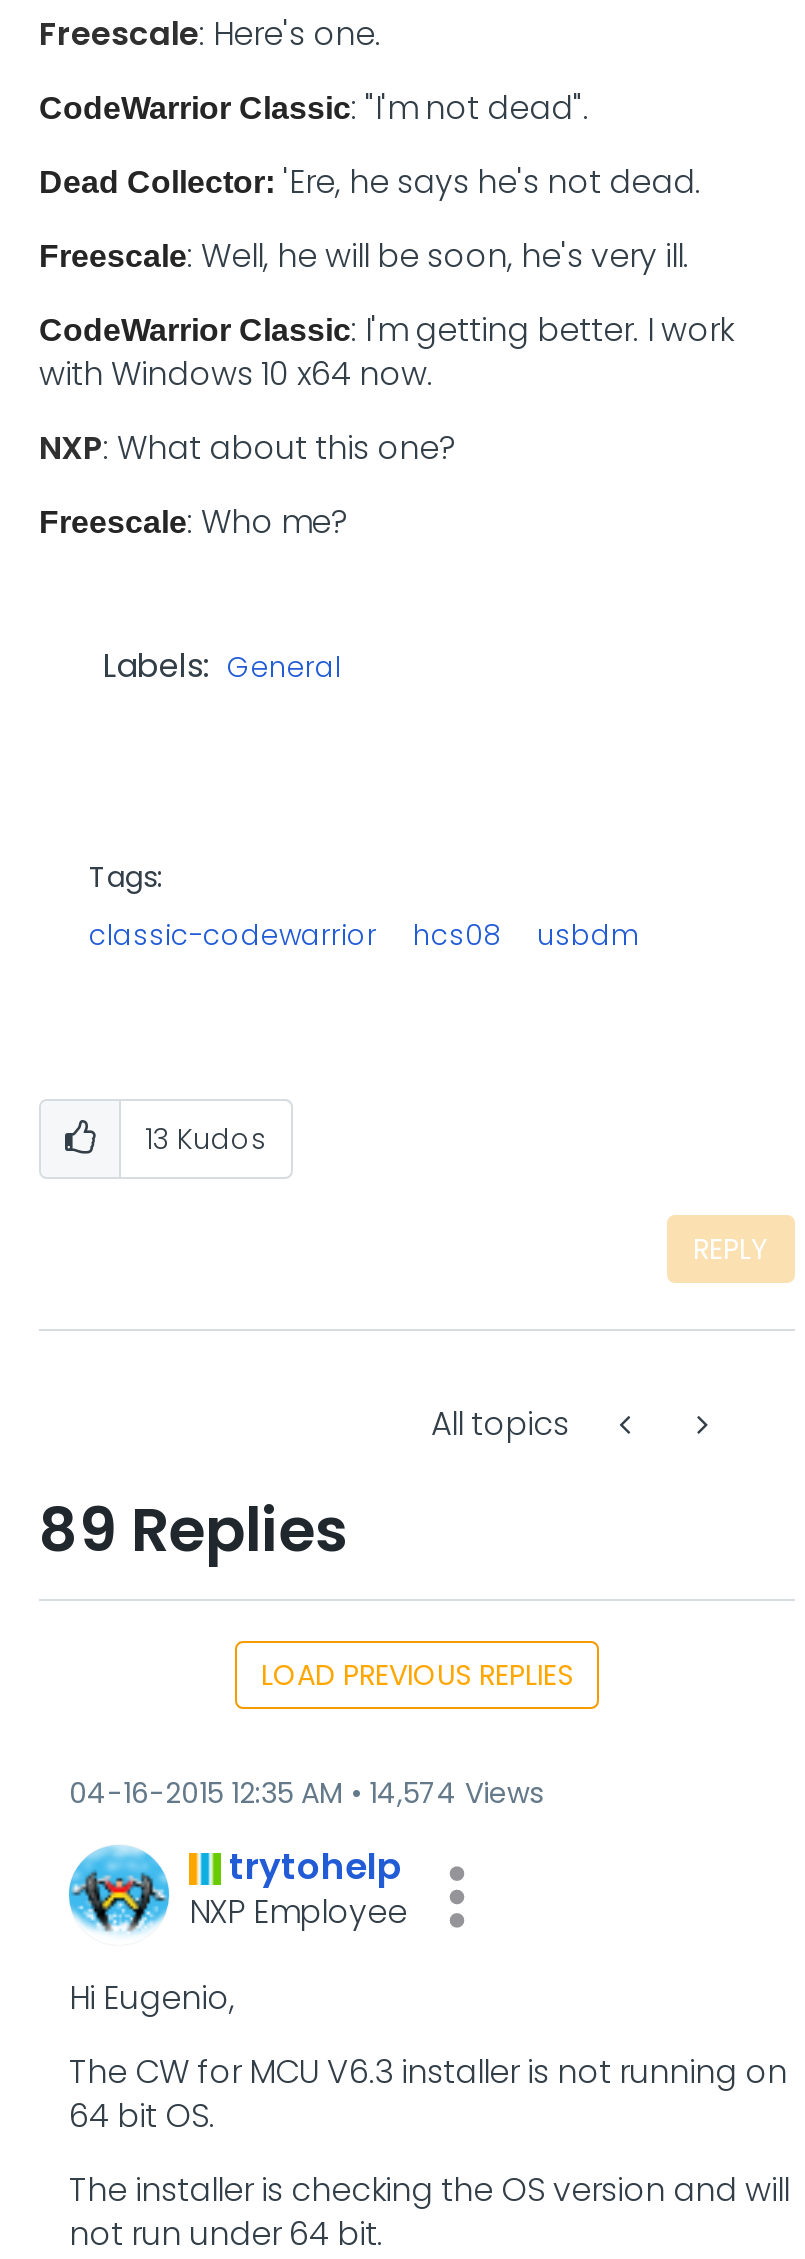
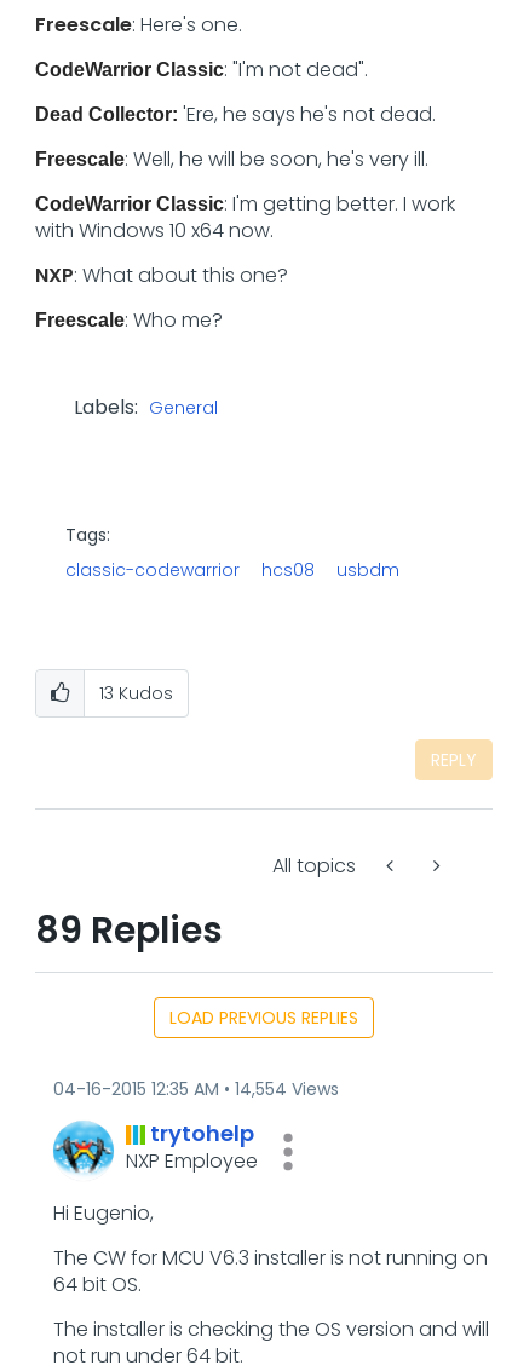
[69,1772,543,1812] 04-16-2015 12:35 AM 14,574 Views -> [53,1076,339,1101] 04-16-2015 12:35 AM 14,554 Views

